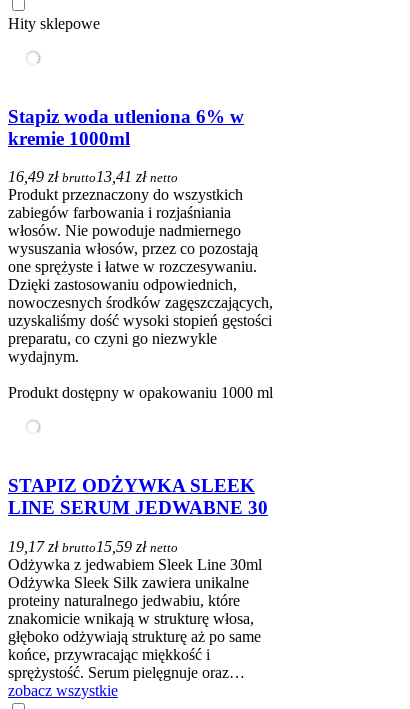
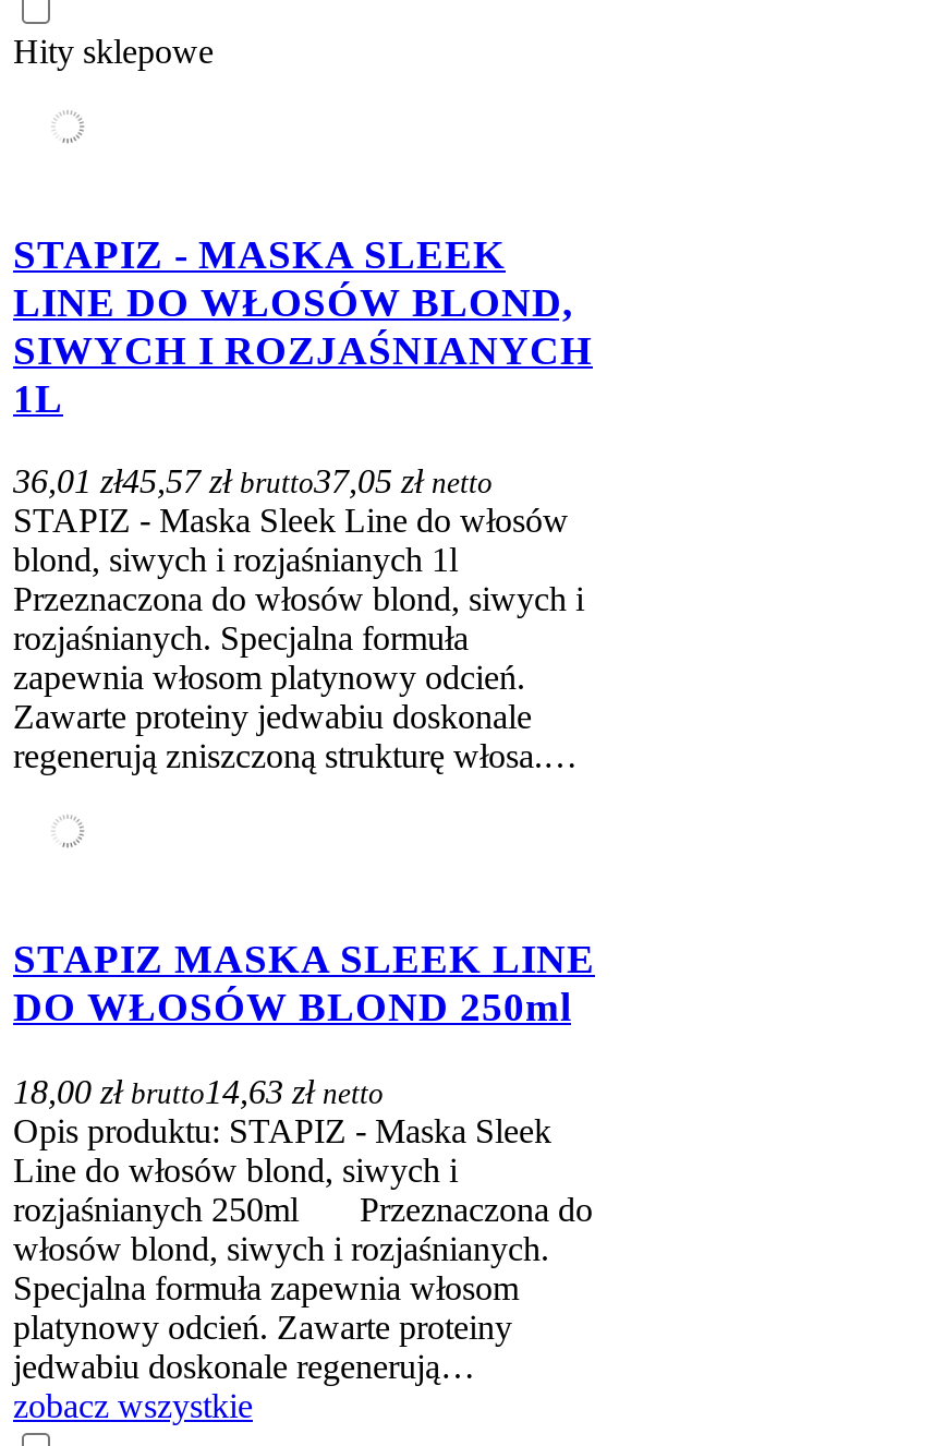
[8,105,273,401] Stapiz woda utleniona 6% w | kremie 1000ml | 16,49 zł brutto13,41 zł netto | Produkt przeznaczony do wszystkich | zabiegów farbowania i rozjaśniania | włosów. Nie powoduje nadmiernego | wysuszania włosów, przez co pozostają | one sprężyste i łatwe w rozczesywaniu. | Dzięki zastosowaniu odpowiednich, | nowoczesnych środków zagęszczających, | uzyskaliśmy dość wysoki stopień gęstości | preparatu, co czyni go niezwykle | wydajnym. | Produkt dostępny w opakowaniu 1000 ml -> [13,230,593,775] STAPIZ - MASKA SLEEK | LINE DO WŁOSÓW BLOND, | SIWYCH I ROZJAŚNIANYCH | 1L | 36,01 zł45,57 zł brutto37,05 zł netto | STAPIZ - Maska Sleek Line do włosów | blond, siwych i rozjaśnianych 1l | Przeznaczona do włosów blond, siwych i | rozjaśnianych. Specjalna formuła | zapewnia włosom platynowy odcień. | Zawarte proteiny jedwabiu doskonale | regenerują zniszczoną strukturę włosa.…
[8,475,270,681] STAPIZ ODŻYWKA SLEEK | LINE SERUM JEDWABNE 30 | 19,17 zł brutto15,59 zł netto | Odżywka z jedwabiem Sleek Line 30ml | Odżywka Sleek Silk zawiera unikalne | proteiny naturalnego jedwabiu, które | znakomicie wnikają w strukturę włosa, | głęboko odżywiają strukturę aż po same | końce, przywracając miękkość i | sprężystość. Serum pielęgnuje oraz… -> [13,936,595,1384] STAPIZ MASKA SLEEK LINE | DO WŁOSÓW BLOND 250ml | 18,00 zł brutto14,63 zł netto | Opis produktu: STAPIZ - Maska Sleek | Line do włosów blond, siwych i | rozjaśnianych 250ml Przeznaczona do | włosów blond, siwych i rozjaśnianych. | Specjalna formuła zapewnia włosom | platynowy odcień. Zawarte proteiny | jedwabiu doskonale regenerują…

